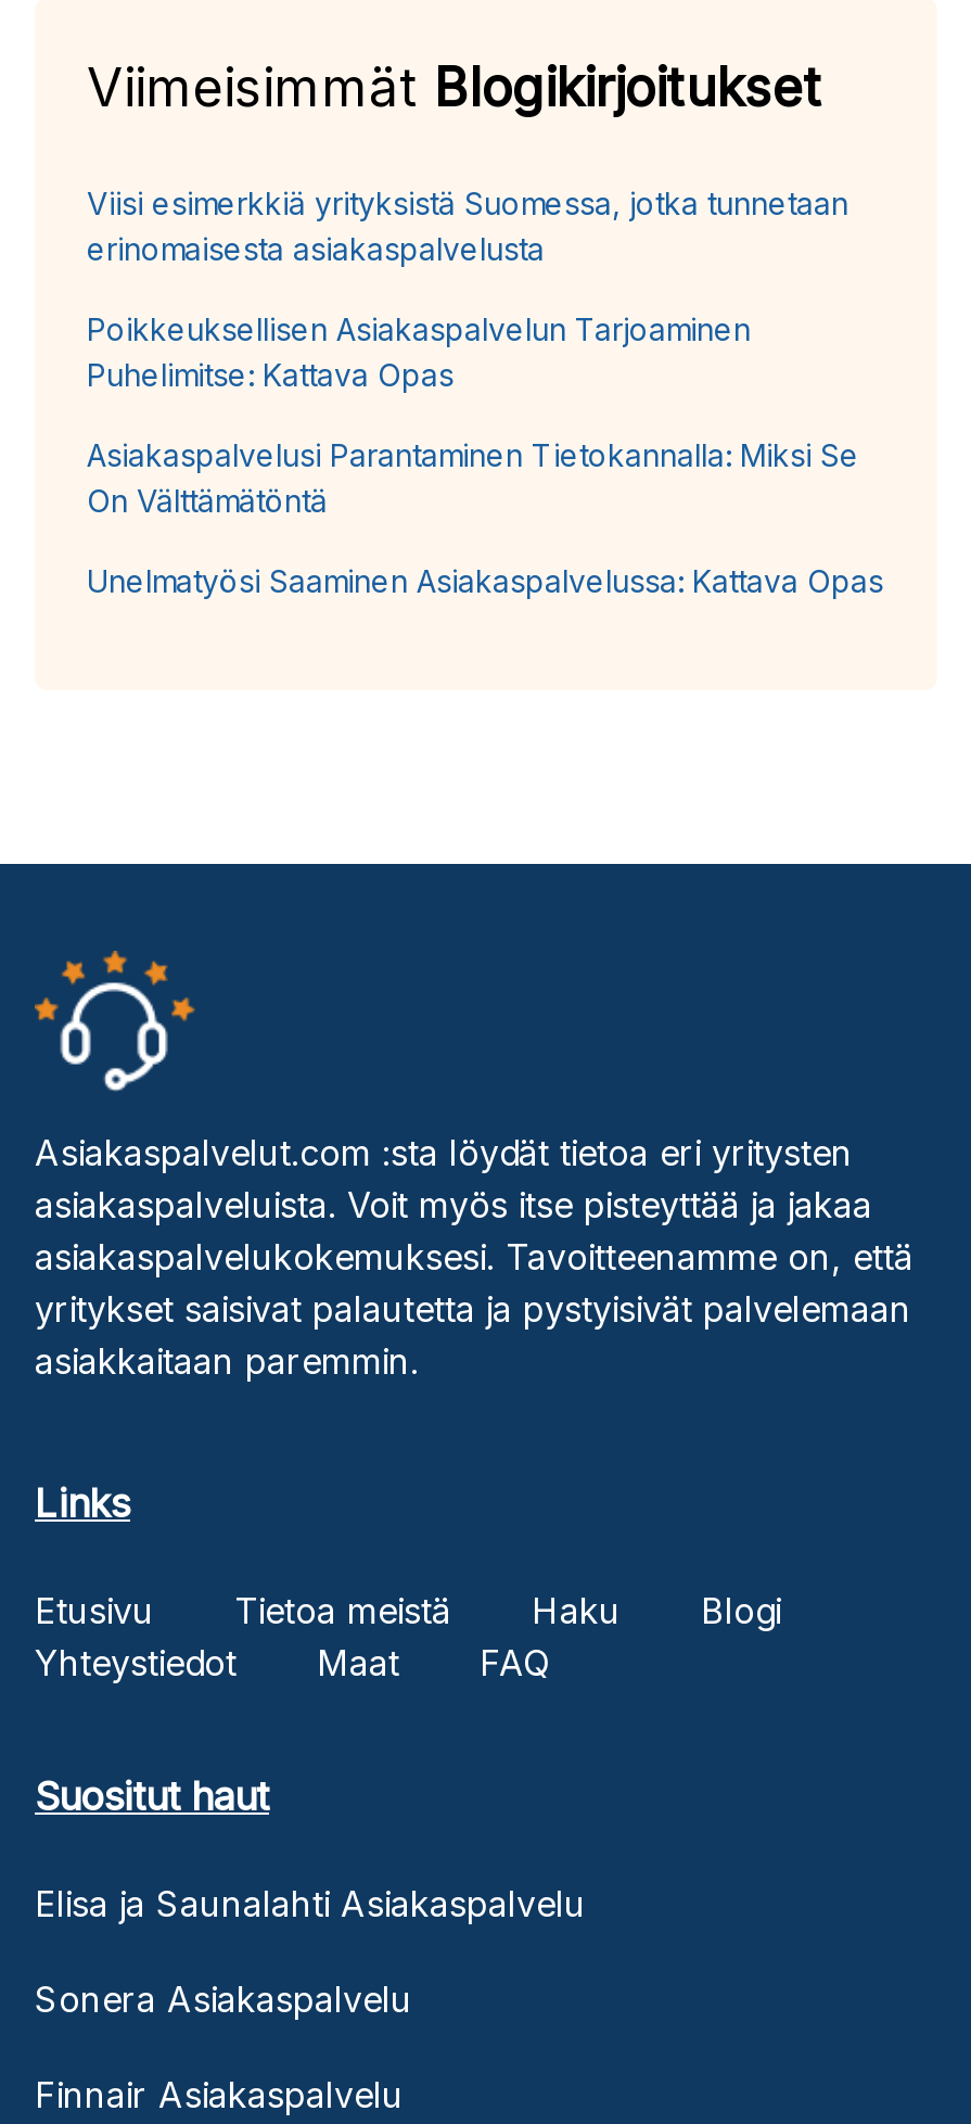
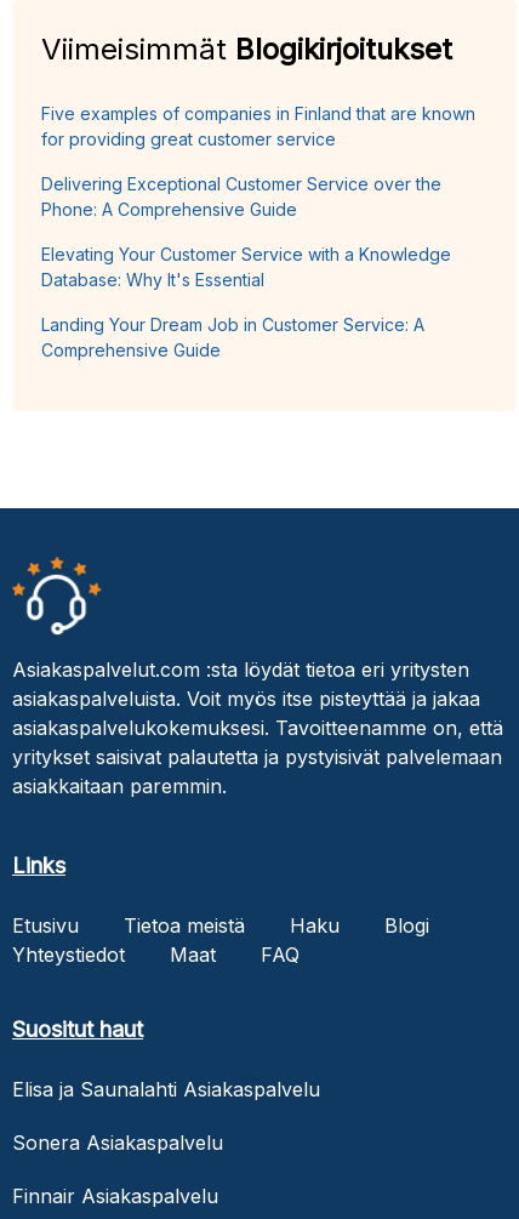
[87,183,848,266] Viisi esimerkkiä yrityksistä Suomessa, jotka tunnetaan | erinomaisesta asiakaspalvelusta -> [41,102,475,149] Five examples of companies in Finland that are known | for providing great customer service
[87,309,751,392] Poikkeuksellisen Asiakaspalvelun Tarjoaminen | Puhelimitse: Kattava Opas -> [41,173,441,219] Delivering Exceptional Customer Service over the | Phone: A Comprehensive Guide
[87,435,859,518] Asiakaspalvelusi Parantaminen Tietokannalla: Miksi Se | On Välttämätöntä -> [41,243,451,289] Elevating Your Customer Service with a Knowledge | Database: Why It's Essential
[87,561,883,598] Unelmatyösi Saaminen Asiakaspalvelussa: Kattava Opas -> [41,314,424,360] Landing Your Dream Job in Customer Service: A | Comprehensive Guide

